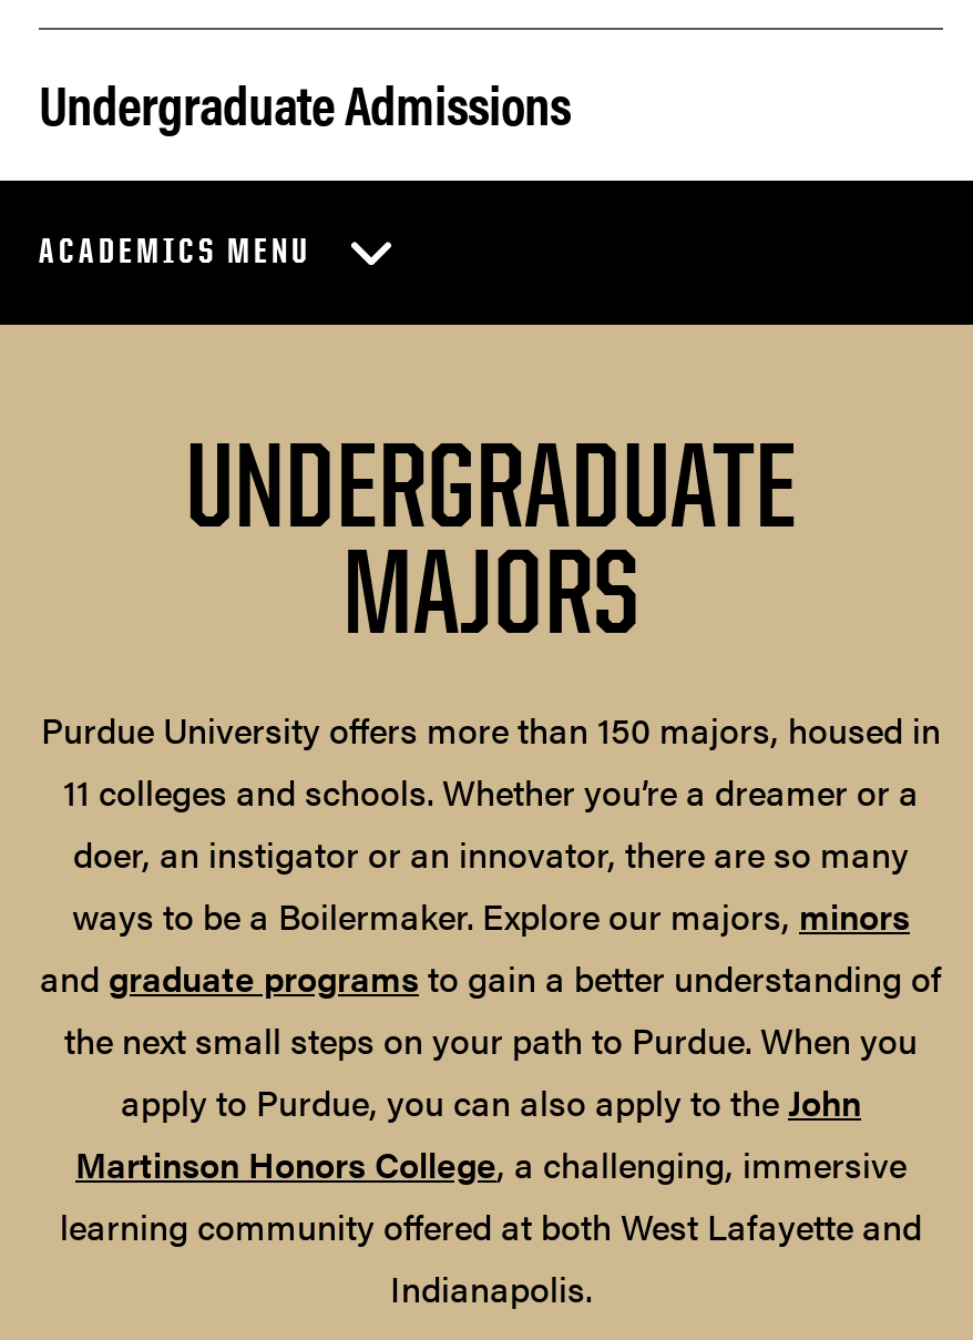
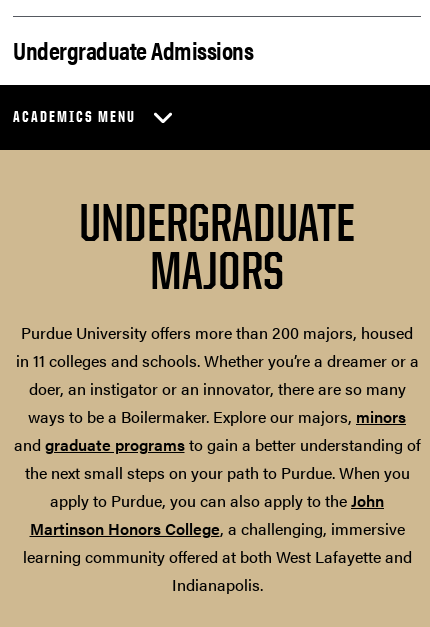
[41,704,941,817] Purdue University offers more than 150 majors, housed in | 11 colleges and schools. Whether you’re a dreamer or a -> [15,321,418,372] Purdue University offers more than 200 majors, housed | in 11 colleges and schools. Whether you’re a dreamer or a

